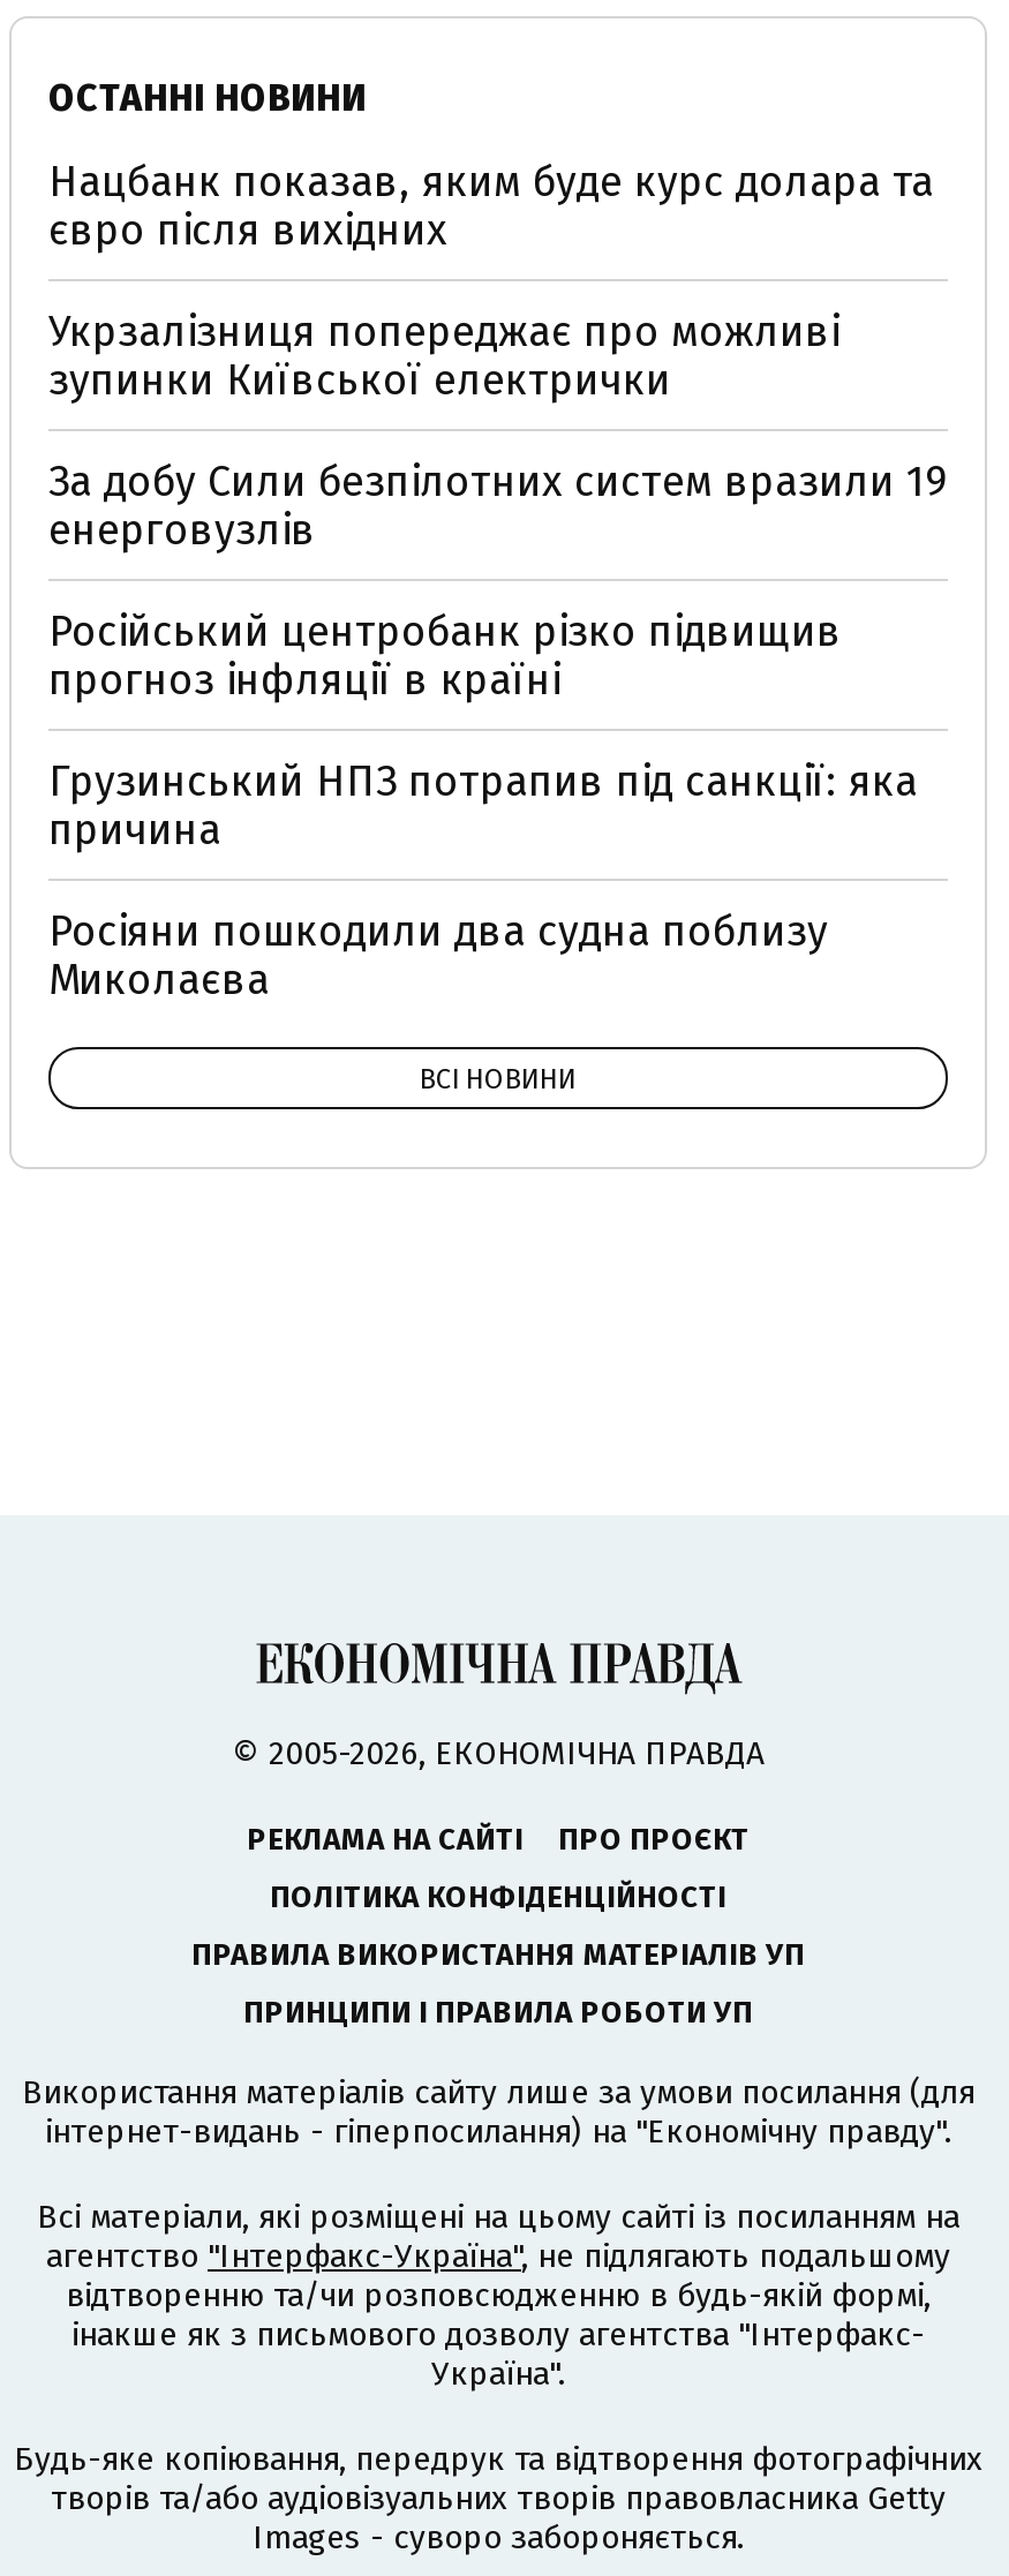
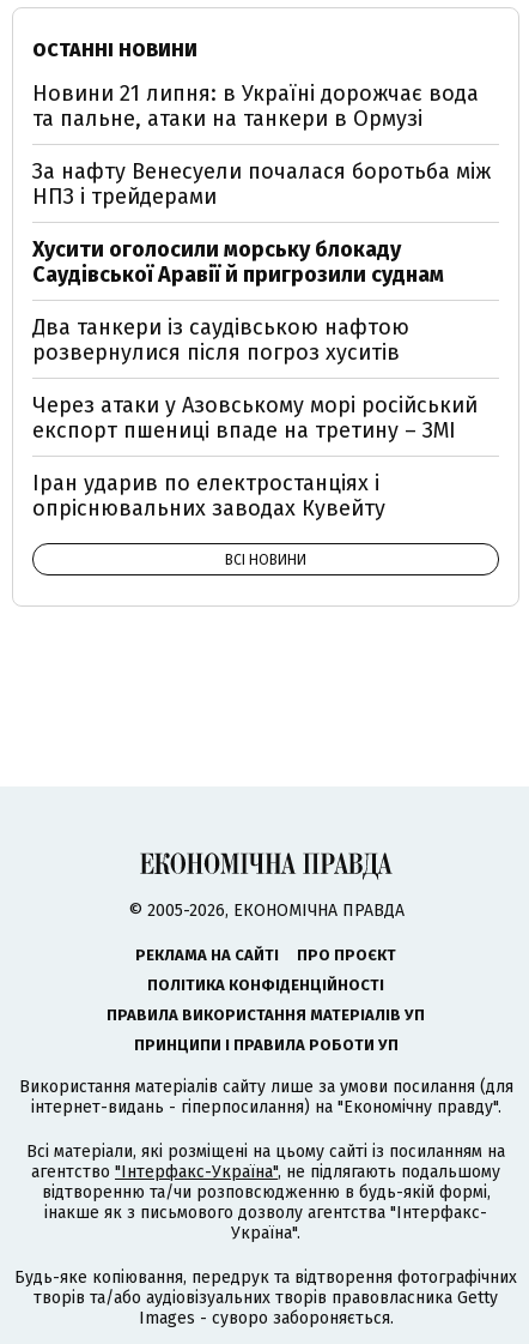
[48,157,934,256] Нацбанк показав, яким буде курс долара та | євро після вихідних -> [32,80,479,132] Новини 21 липня: в Україні дорожчає вода | та пальне, атаки на танкери в Ормузі
[48,307,839,406] Укрзалізниця попереджає про можливі | зупинки Київської електрички -> [32,158,491,210] За нафту Венесуели почалася боротьба між | НПЗ і трейдерами
[48,457,948,556] За добу Сили безпілотних систем вразили 19 | енерговузлів -> [32,236,444,288] Хусити оголосили морську блокаду | Саудівської Аравії й пригрозили суднам
[48,607,842,706] Російський центробанк різко підвищив | прогноз інфляції в країні -> [32,314,409,366] Два танкери із саудівською нафтою | розвернулися після погроз хуситів
[48,756,918,856] Грузинський НПЗ потрапив під санкції: яка | причина -> [32,392,478,444] Через атаки у Азовському морі російський | експорт пшениці впаде на третину – ЗМІ
[48,906,828,1005] Росіяни пошкодили два судна поблизу | Миколаєва -> [32,470,385,522] Іран ударив по електростанціях і | опріснювальних заводах Кувейту

